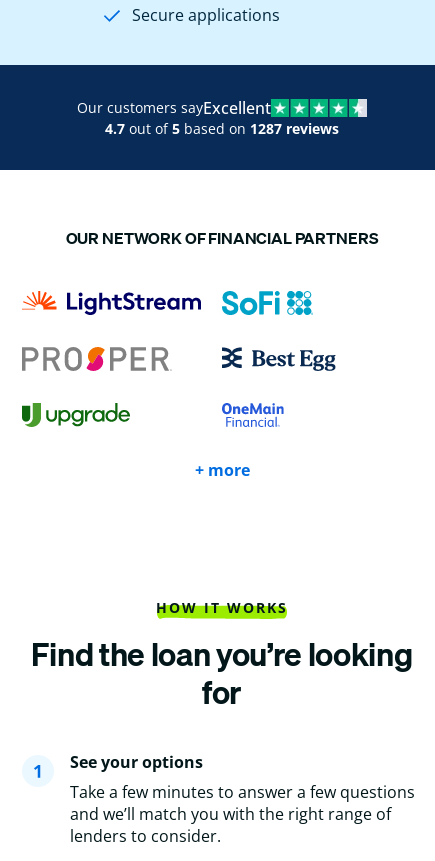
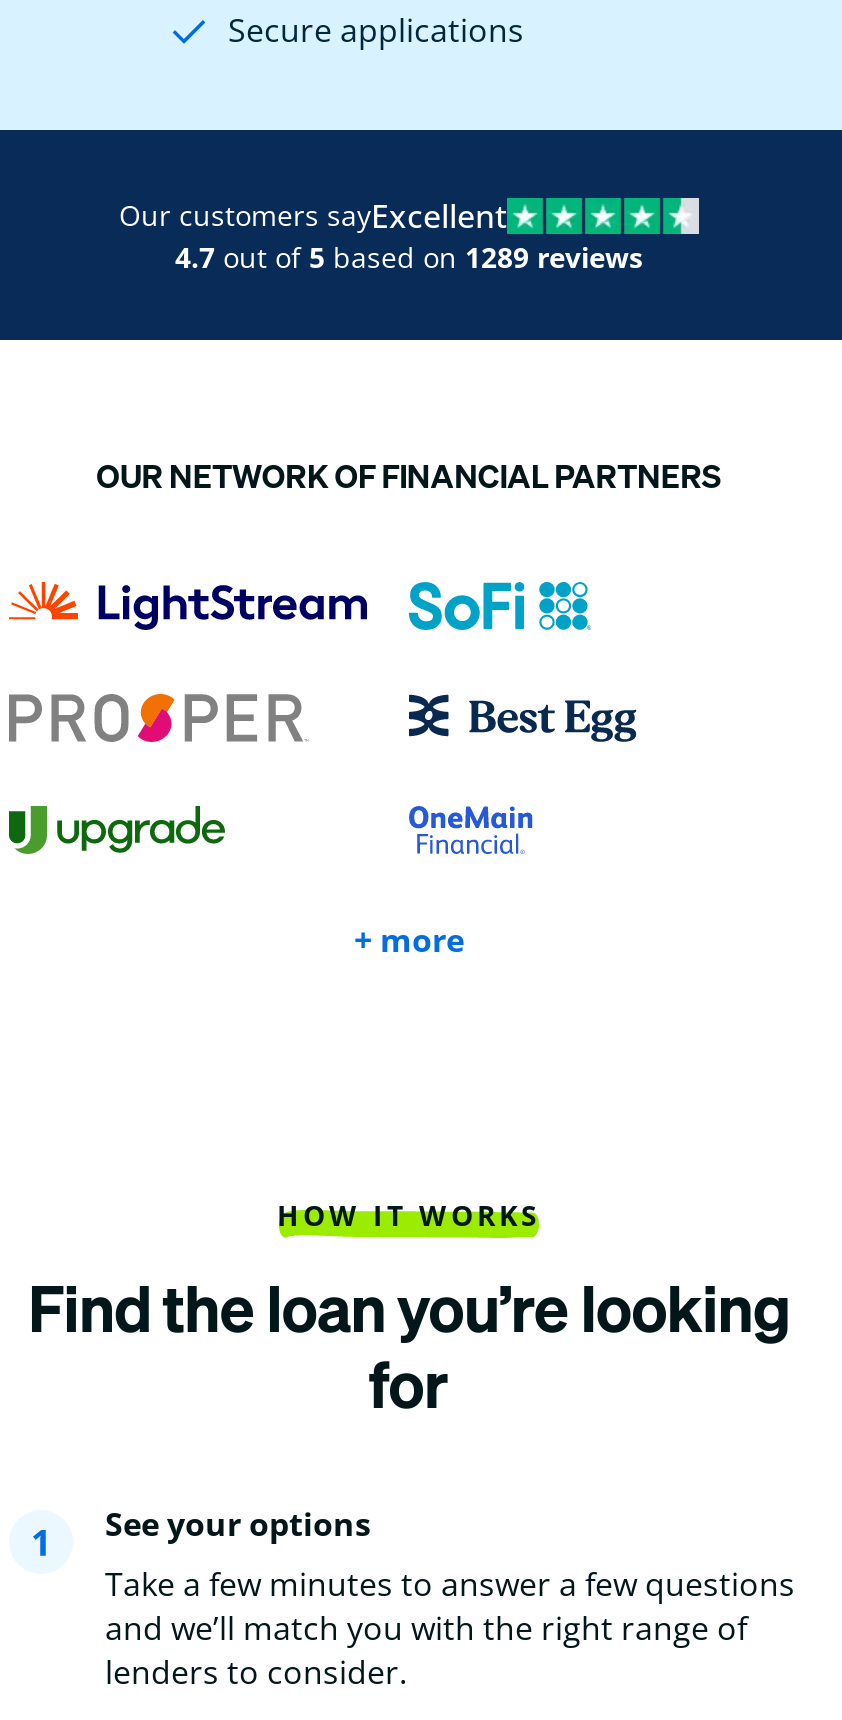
[105,119,339,138] 4.7 out of 5 based on 1287 reviews -> [175,238,643,276] 4.7 out of 5 based on 1289 reviews

